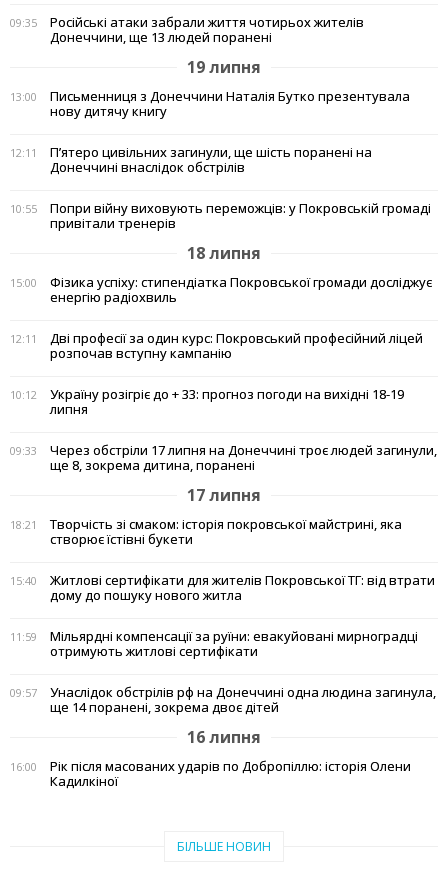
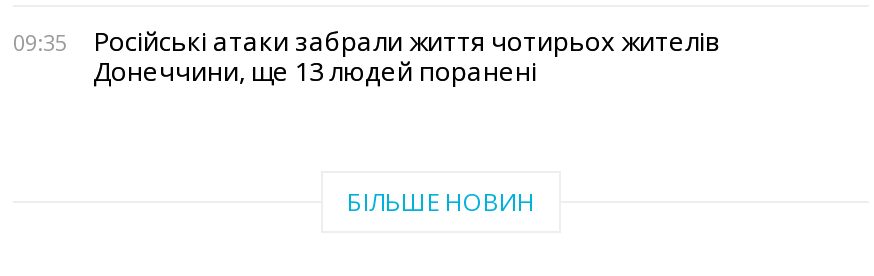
[10,56,437,790] 19 липня | 13:00 | Письменниця з Донеччини Наталія Бутко презентувала | нову дитячу книгу | 12:11 | П’ятеро цивільних загинули, ще шість поранені на | Донеччині внаслідок обстрілів | 10:55 | Попри війну виховують переможців: у Покровській громаді | привітали тренерів | 18 липня | 15:00 | Фізика успіху: стипендіатка Покровської громади досліджує | енергію радіохвиль | 12:11 | Дві професії за один курс: Покровський професійний ліцей | розпочав вступну кампанію | 10:12 | Україну розігріє до + 33: прогноз погоди на вихідні 18-19 | липня | 09:33 | Через обстріли 17 липня на Донеччині троє людей загинули, | ще 8, зокрема дитина, поранені | 17 липня | 18:21 | Творчість зі смаком: історія покровської майстрині, яка | створює їстівні букети | 15:40 | Житлові сертифікати для жителів Покровської ТГ: від втрати | дому до пошуку нового житла | 11:59 | Мільярдні компенсації за руїни: евакуйовані мирноградці | отримують житлові сертифікати | 09:57 | Унаслідок обстрілів рф на Донеччині одна людина загинула, | ще 14 поранені, зокрема двоє дітей | 16 липня | 16:00 | Рік після масованих ударів по Добропіллю: історія Олени | Кадилкіної -> none

